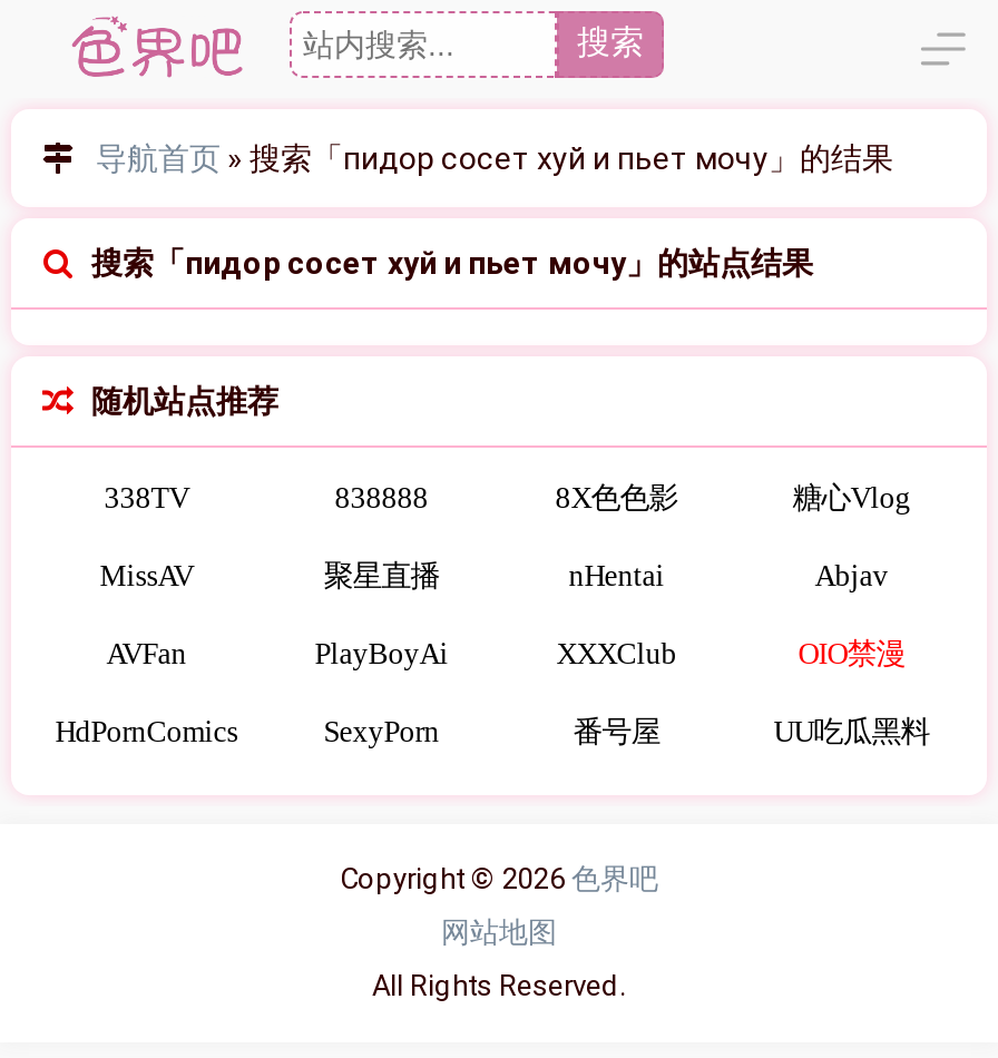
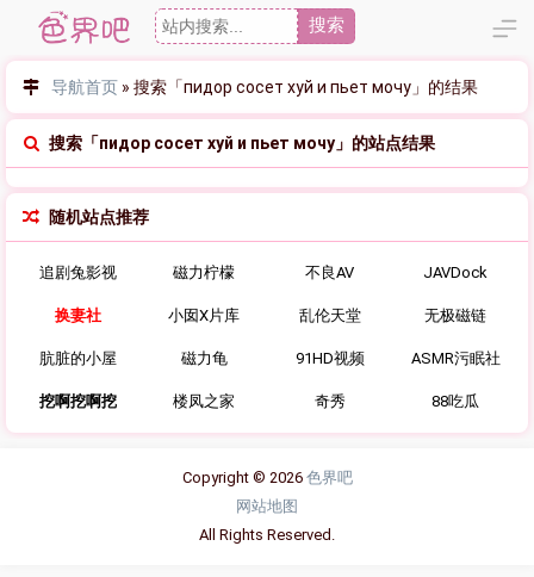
[104,481,911,515] 338TV | 838888 | 8X色色影 | 糖心Vlog -> [40,263,488,281] 追剧兔影视 | 磁力柠檬 | 不良AV | JAVDock
[100,559,888,592] MissAV | 聚星直播 | nHentai | Abjav -> [55,306,487,324] 换妻社 | 小囡X片库 | 乱伦天堂 | 无极磁链
[106,637,905,670] AVFan | PlayBoyAi | XXXClub | OIO禁漫 -> [40,349,500,367] 肮脏的小屋 | 磁力龟 | 91HD视频 | ASMR污眠社
[55,715,929,748] HdPornComics | SexyPorn | 番号屋 | UU吃瓜黑料 -> [40,392,479,410] 挖啊挖啊挖 | 楼凤之家 | 奇秀 | 88吃瓜

